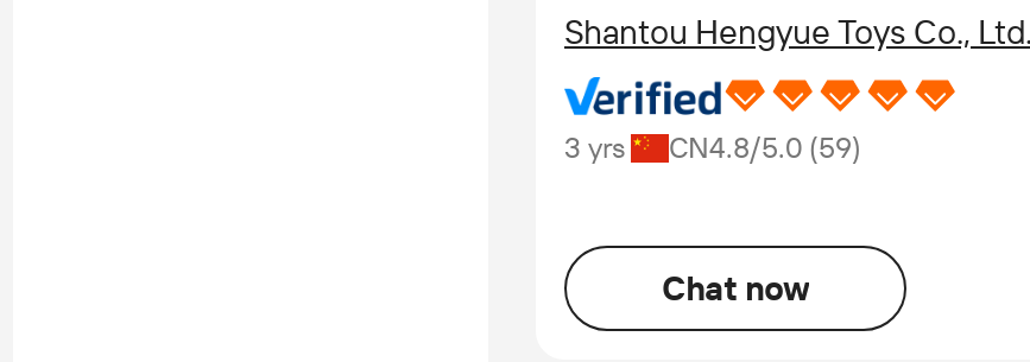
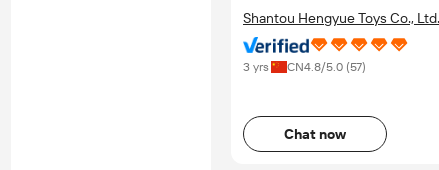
[564,132,861,165] 3 yrs CN4.8/5.0 (59) -> [243,60,366,74] 3 yrs CN4.8/5.0 (57)

